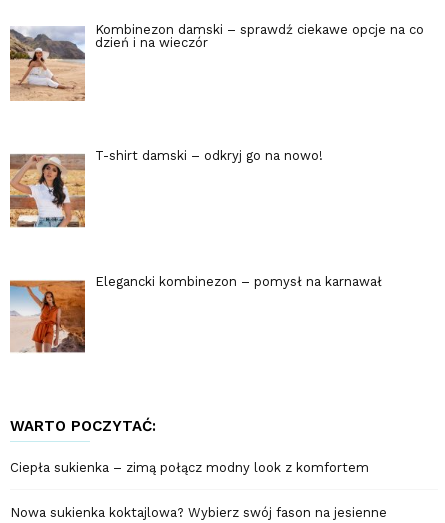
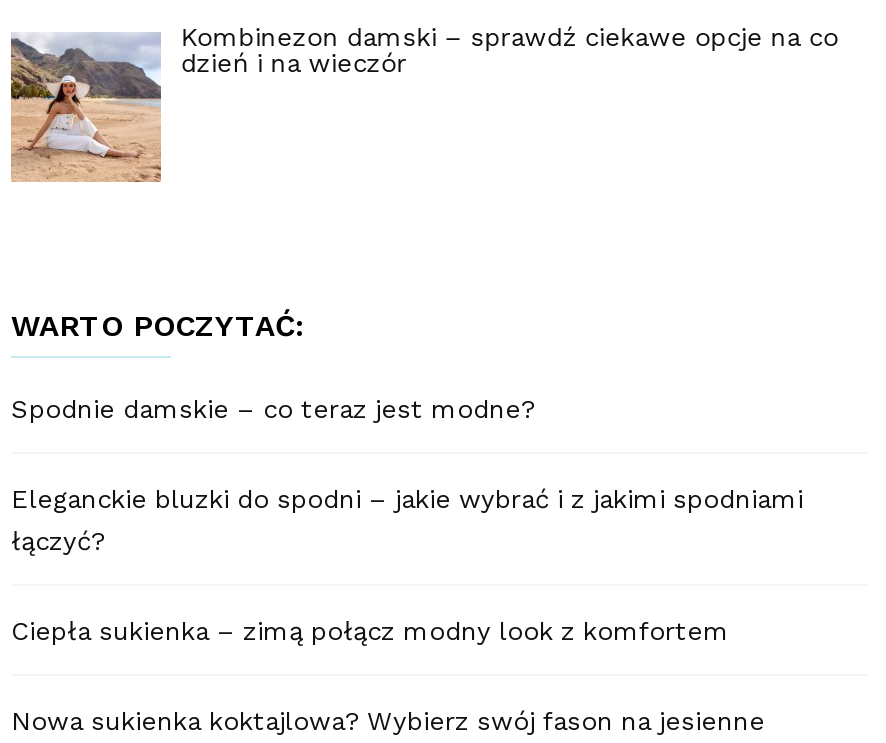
[9,148,323,200] [image] | T-shirt damski – odkryj go na nowo! -> none
[9,274,382,353] [image] | Elegancki kombinezon – pomysł na karnawał -> none
moved [10,416,156,434] -> [11,307,303,343]: WARTO POCZYTAĆ:
none -> [11,393,803,555] Spodnie damskie – co teraz jest modne? | Eleganckie bluzki do spodni – jakie wybrać i z jakimi spodniami | łączyć?

